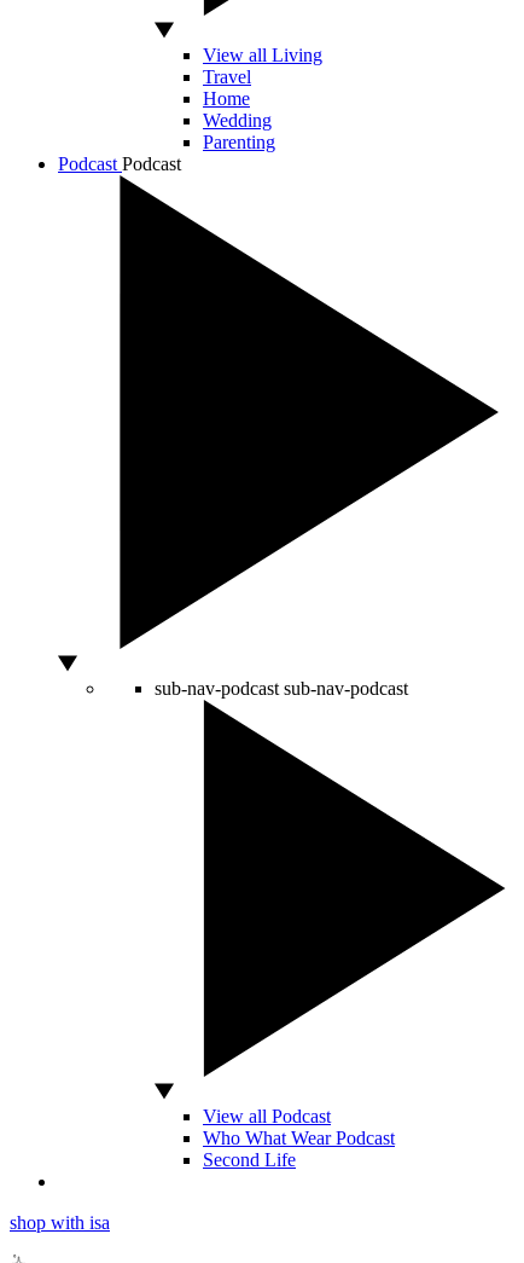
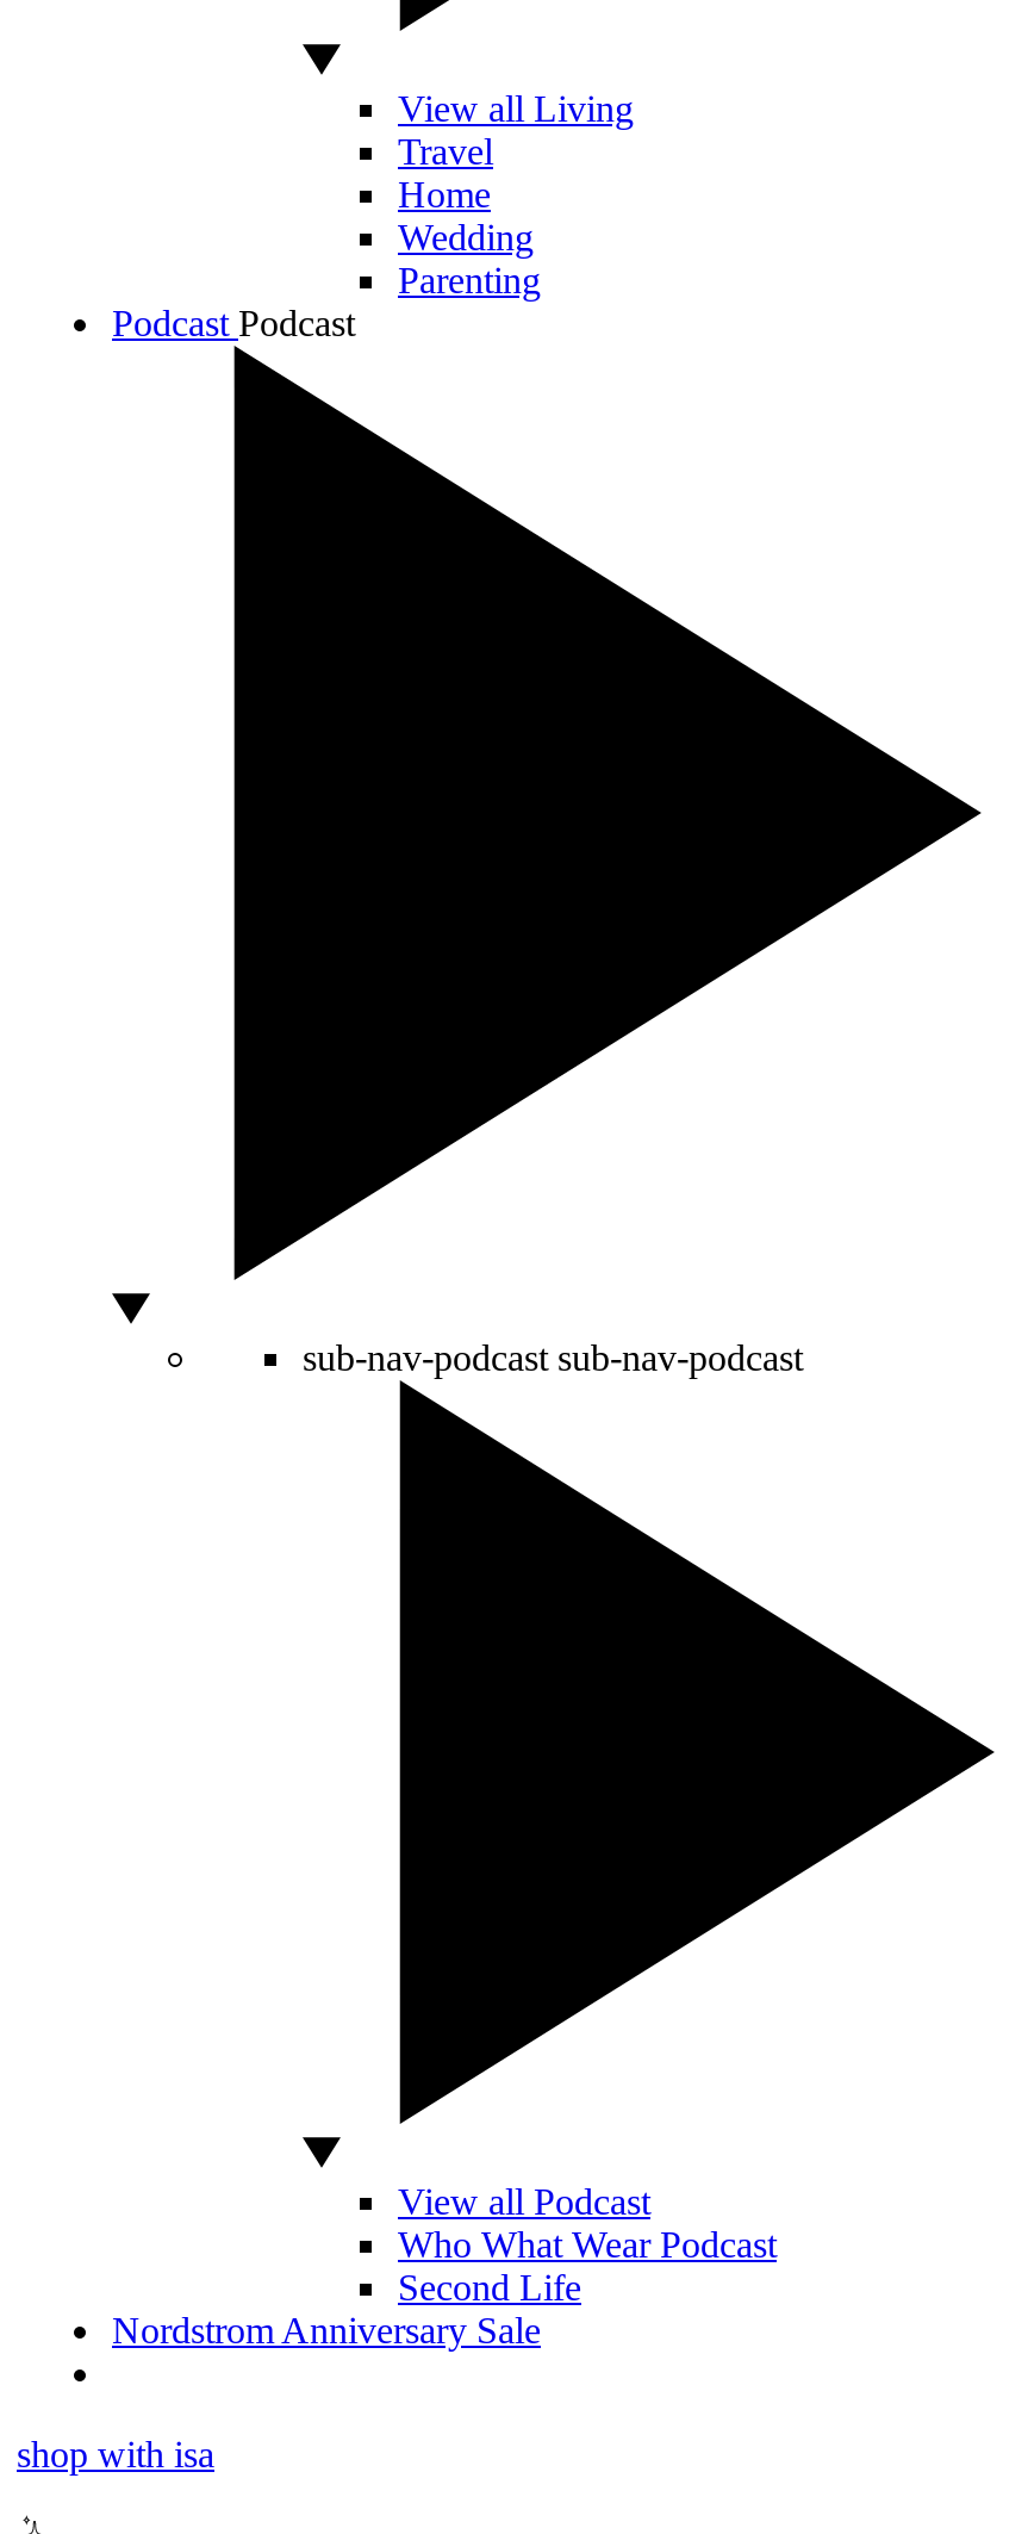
none -> [112,2309,541,2349] Nordstrom Anniversary Sale

